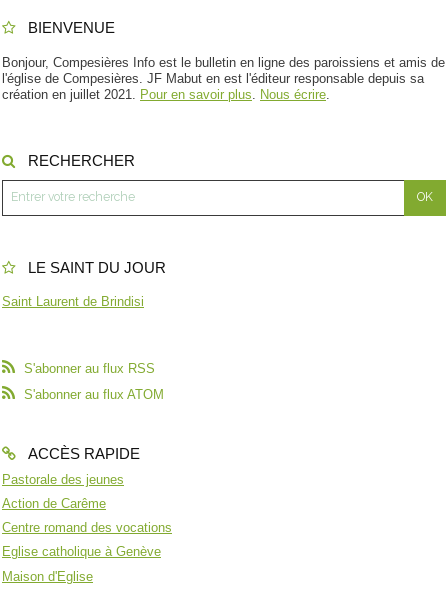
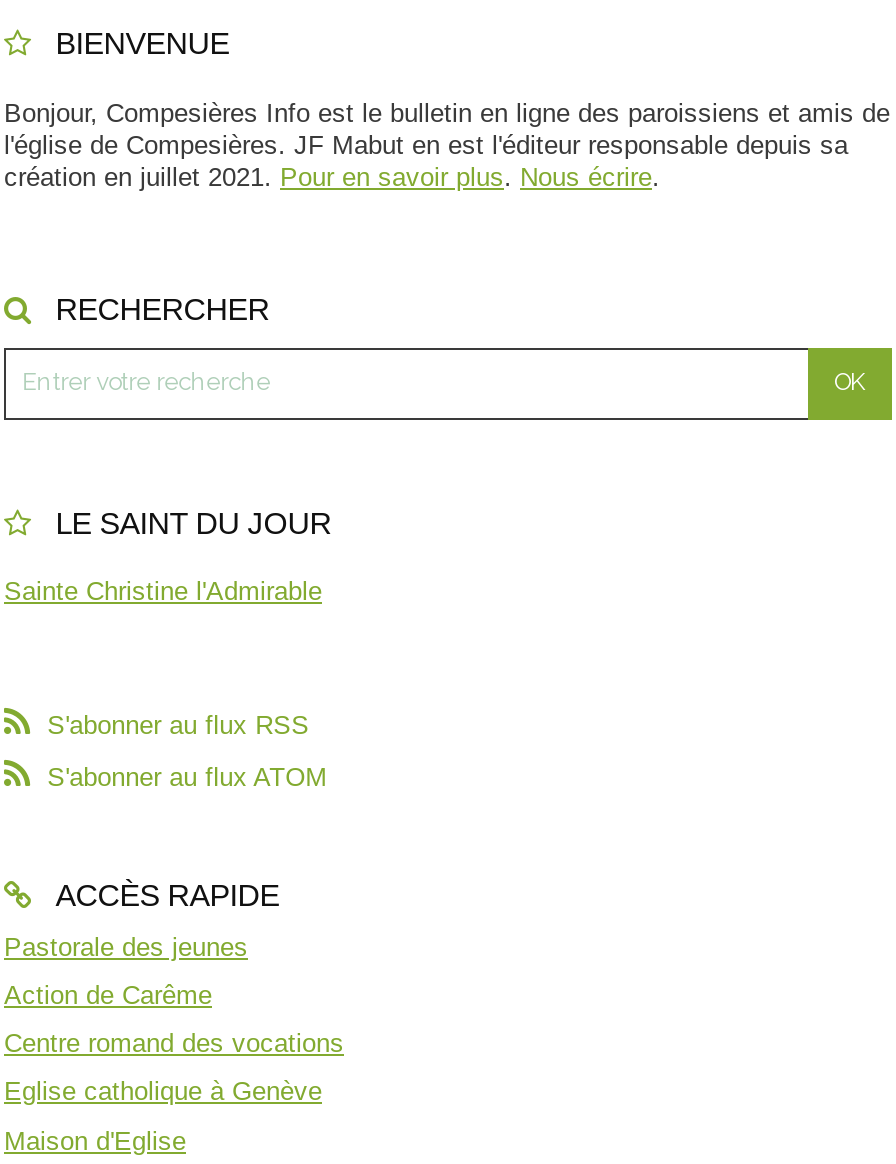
[2,294,144,309] Saint Laurent de Brindisi -> [4,577,322,607] Sainte Christine l'Admirable

